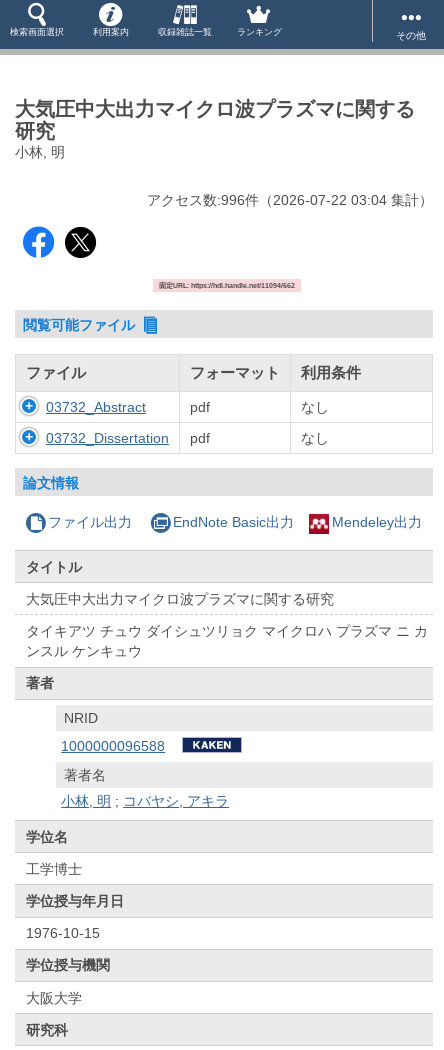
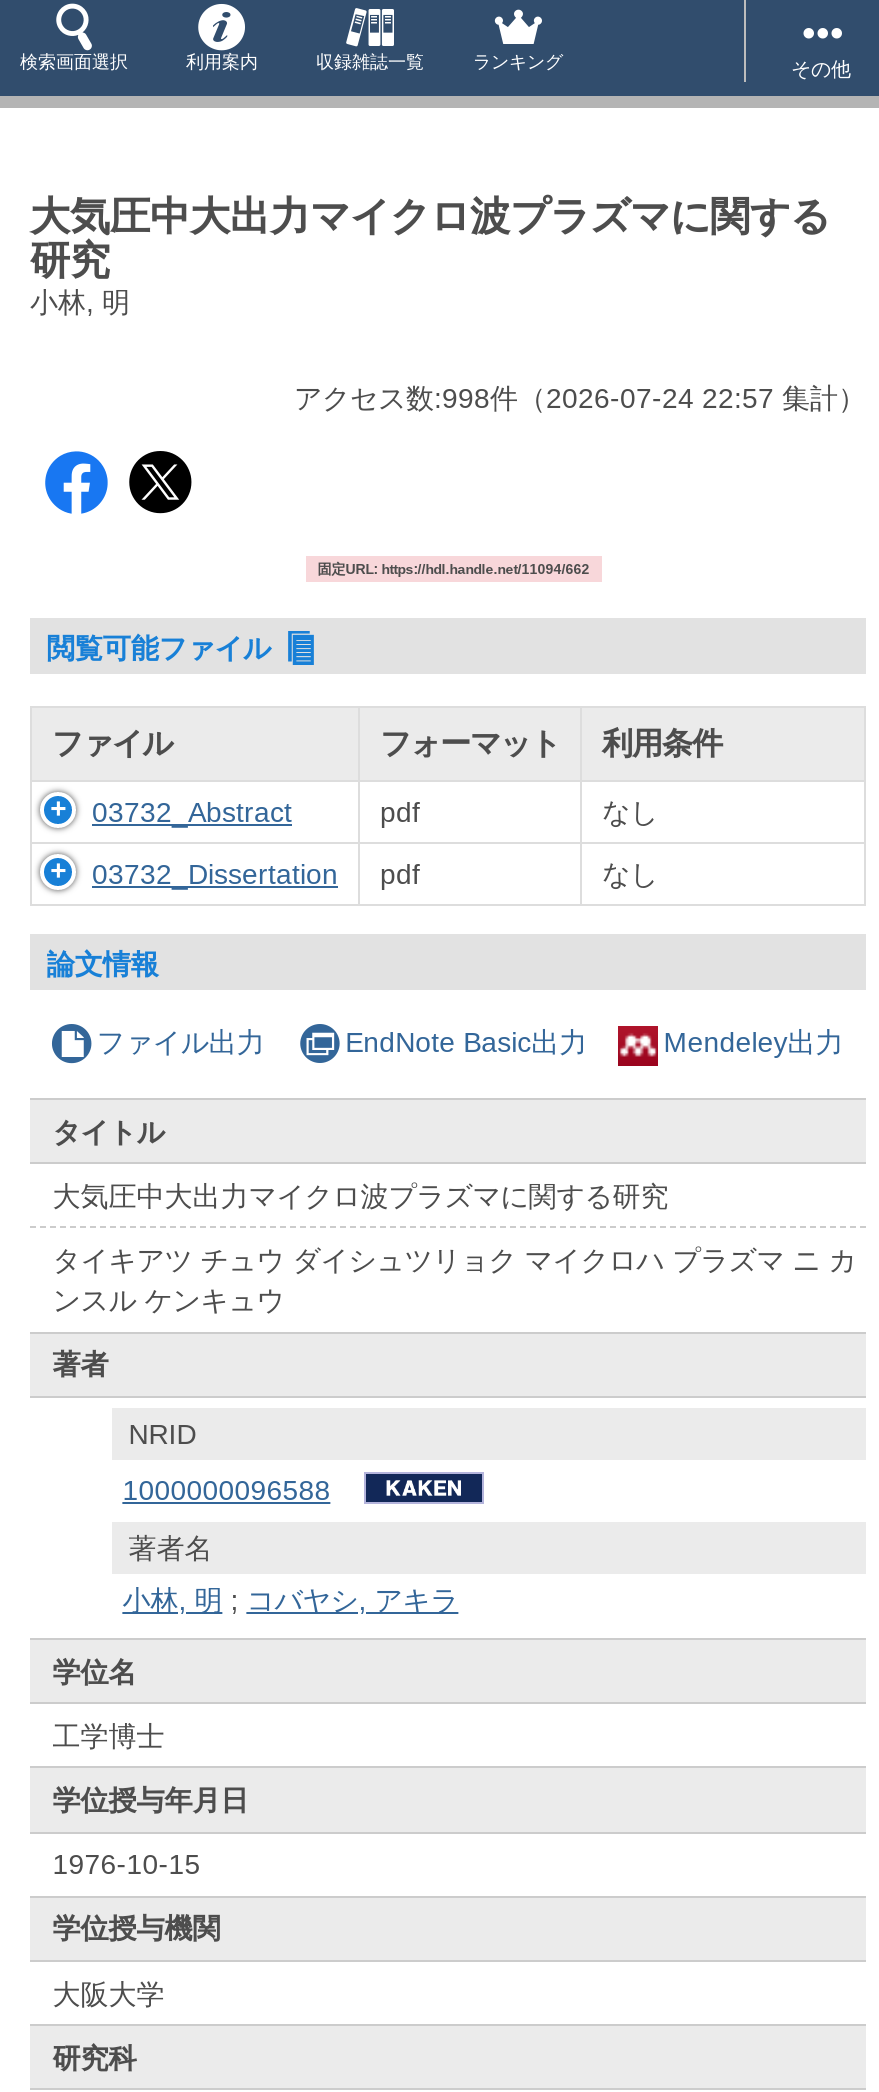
[147,192,433,208] アクセス数:996件（2026-07-22 03:04 集計） -> [294,382,866,414] アクセス数:998件（2026-07-24 22:57 集計）

